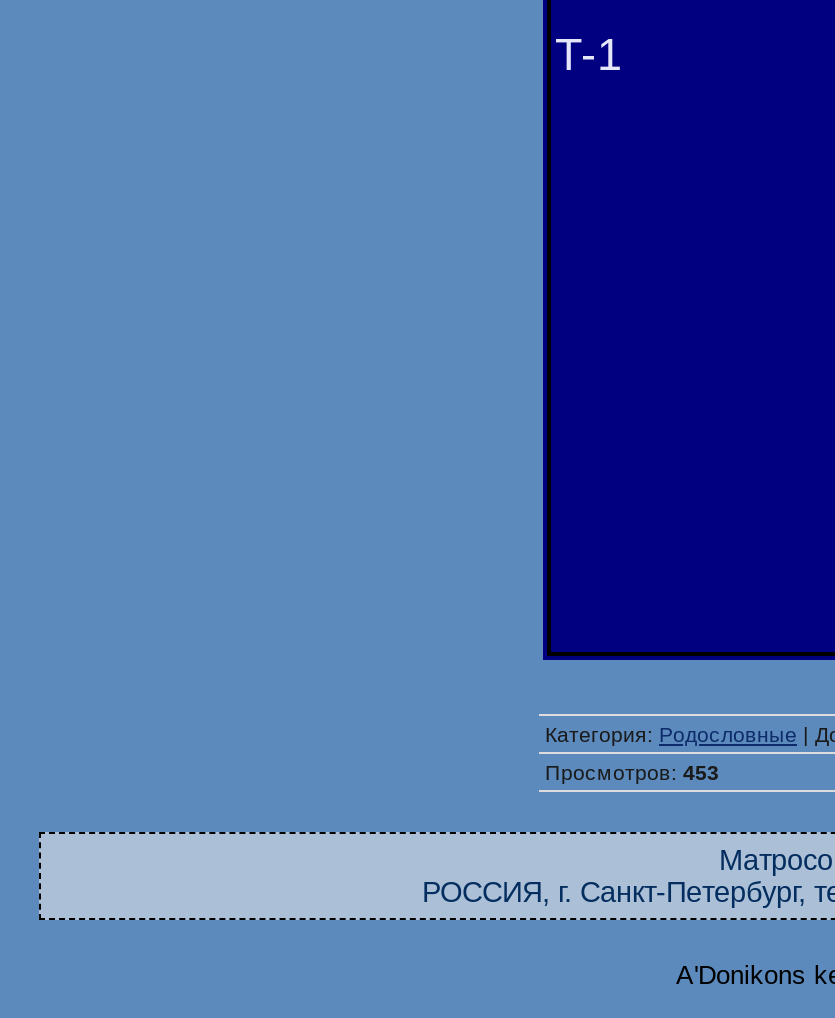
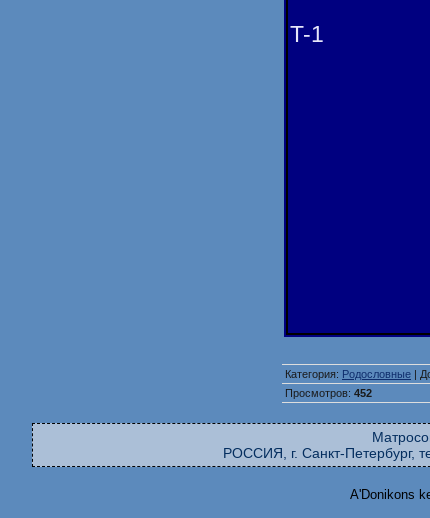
[545,760,719,784] Просмотров: 453 -> [285,387,372,399] Просмотров: 452

